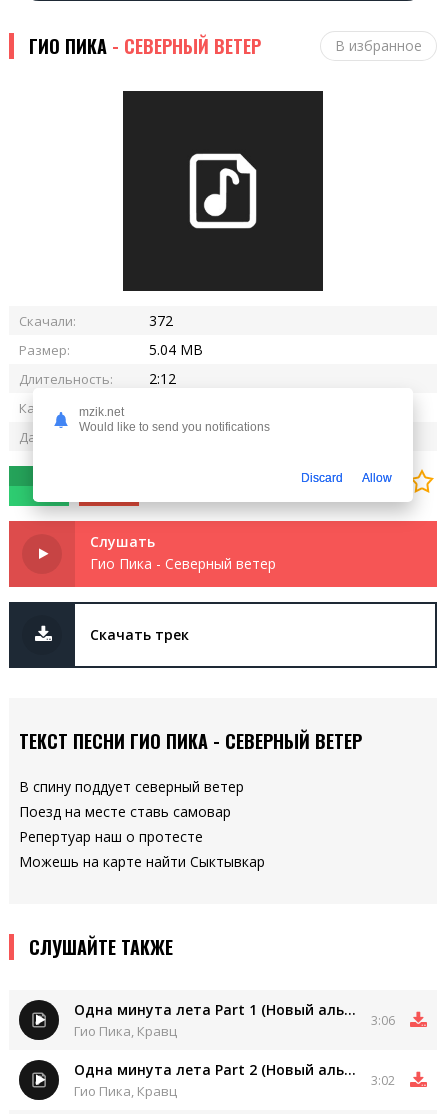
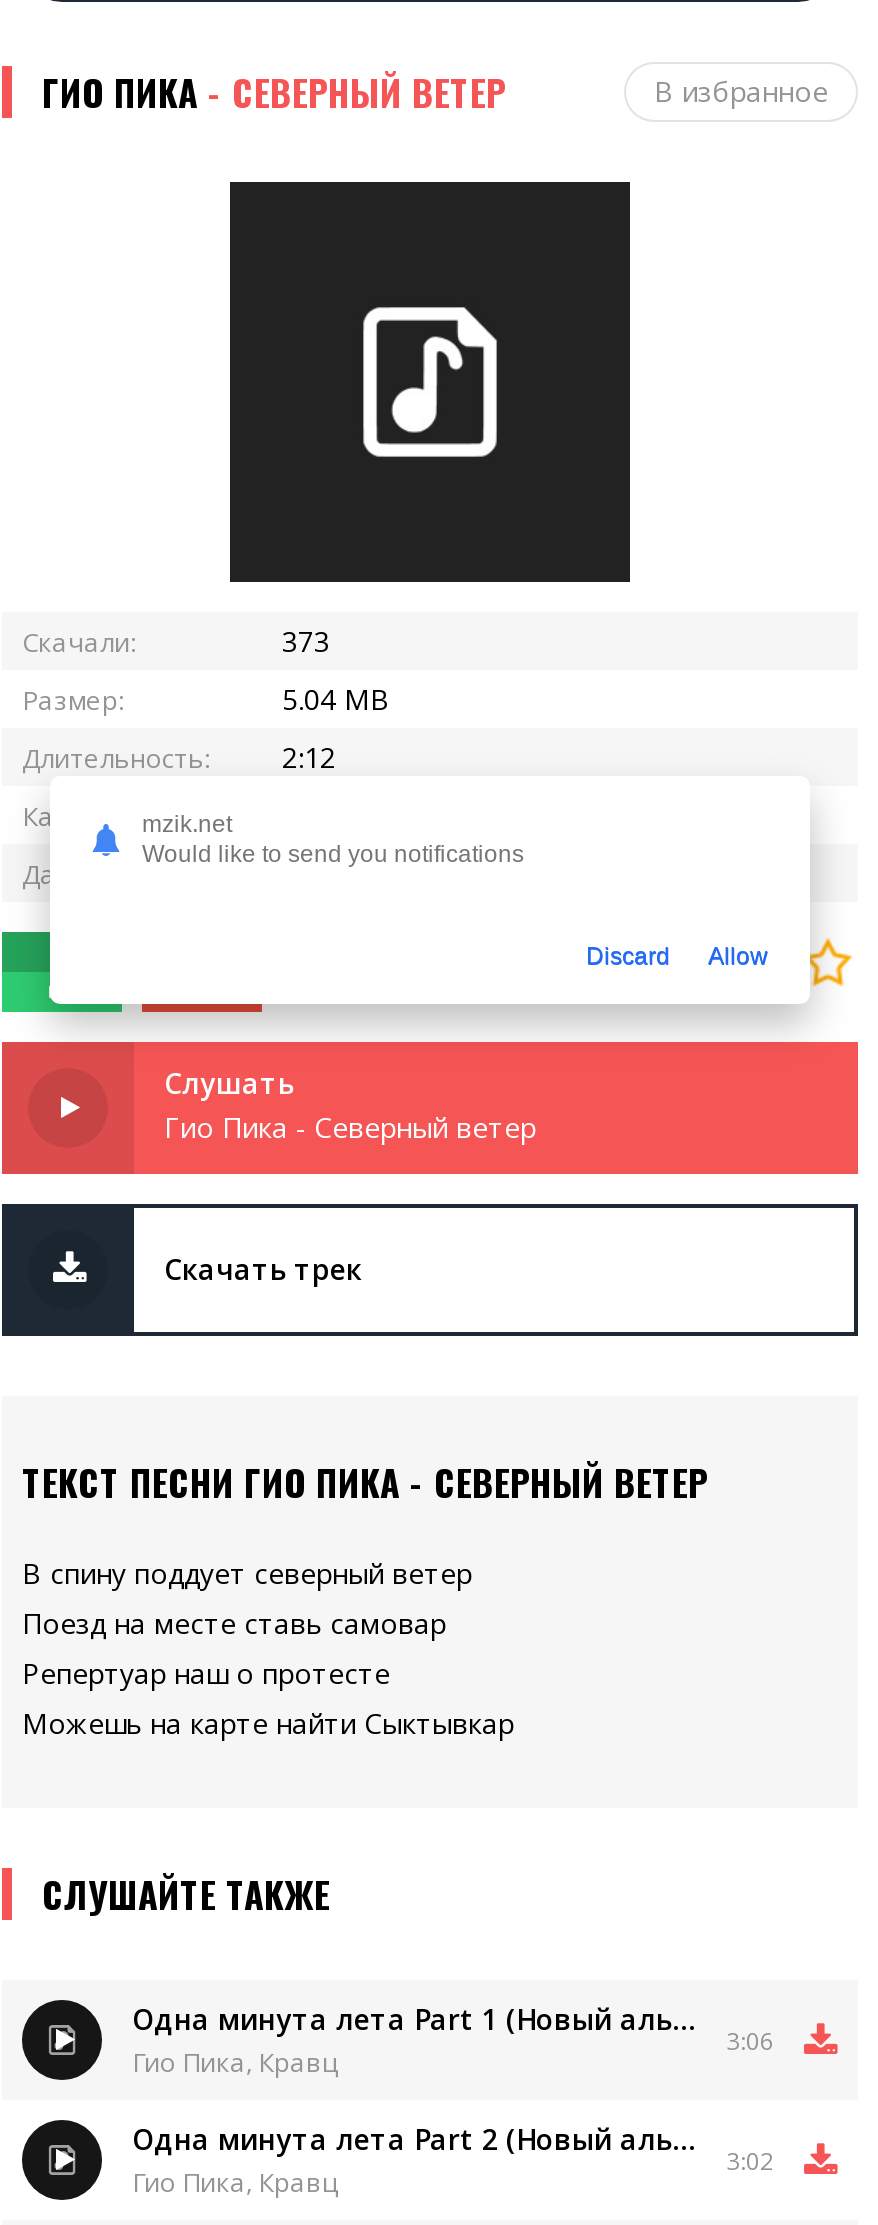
[149,311,173,330] 372 -> [282,622,330,660] 373

